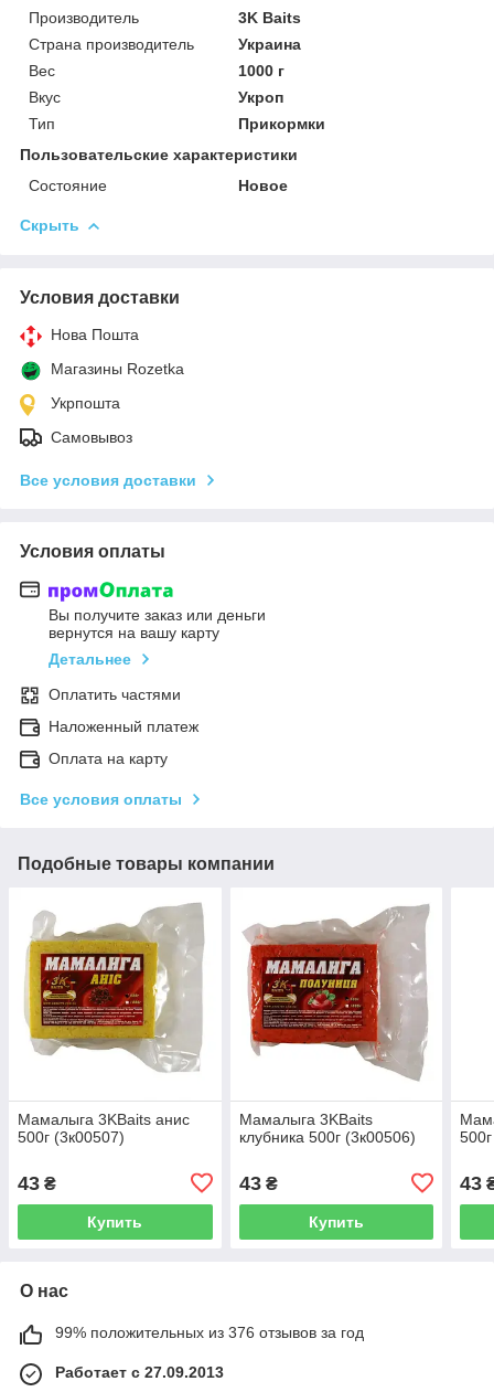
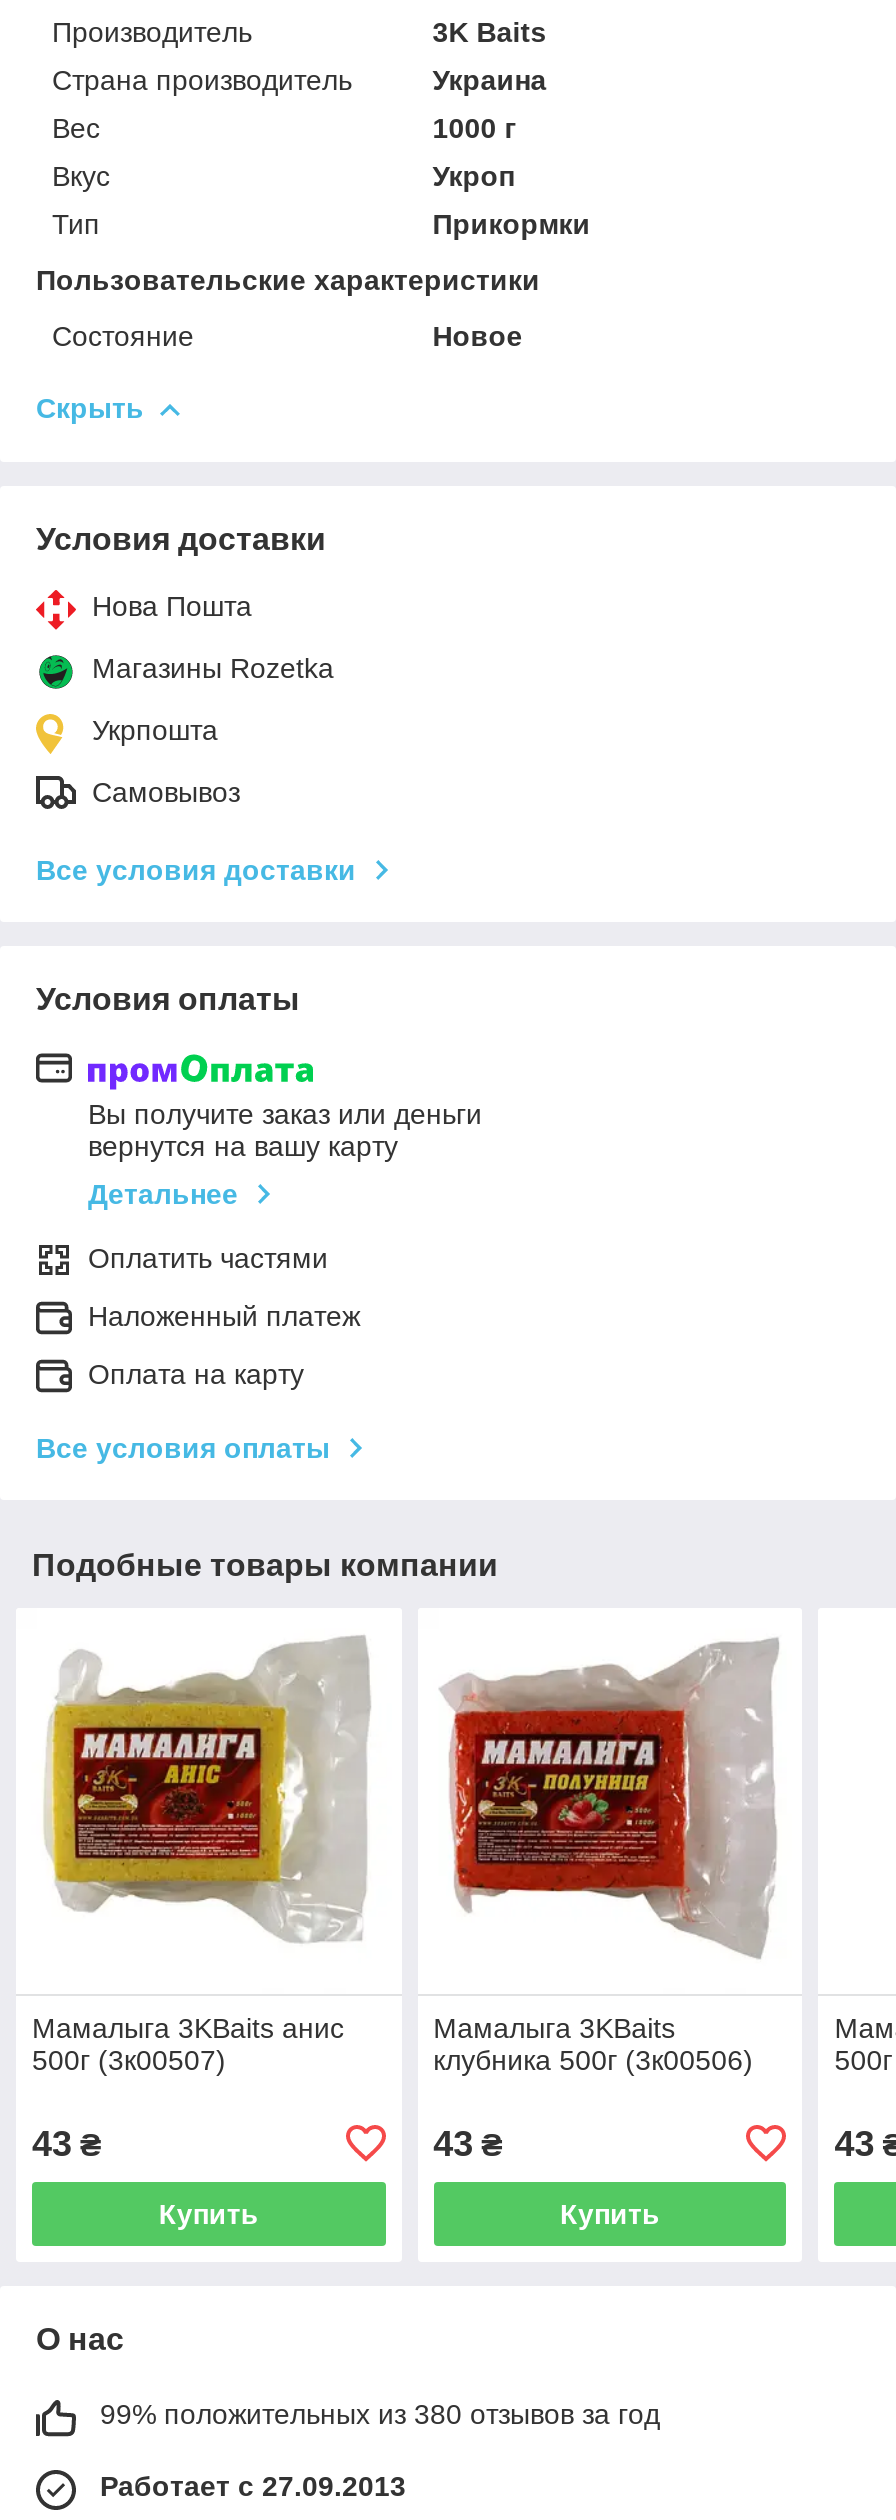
[55,1323,364,1341] 99% положительных из 376 отзывов за год -> [100,2398,660,2430] 99% положительных из 380 отзывов за год

